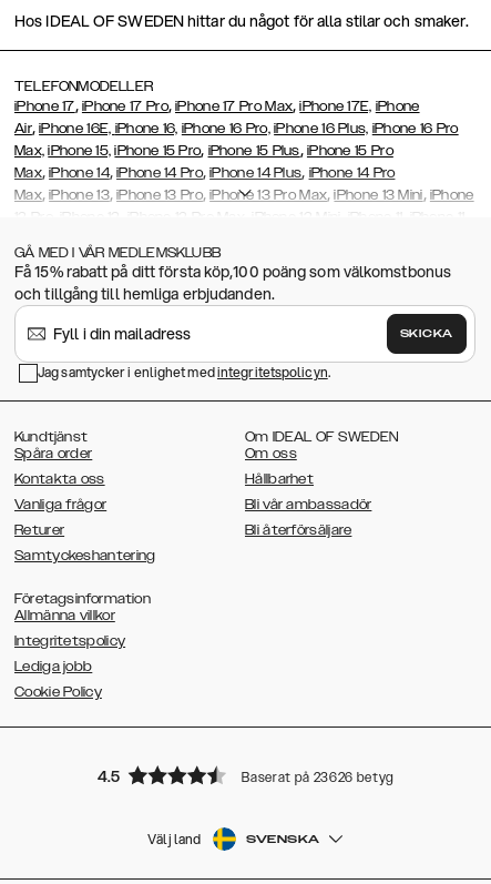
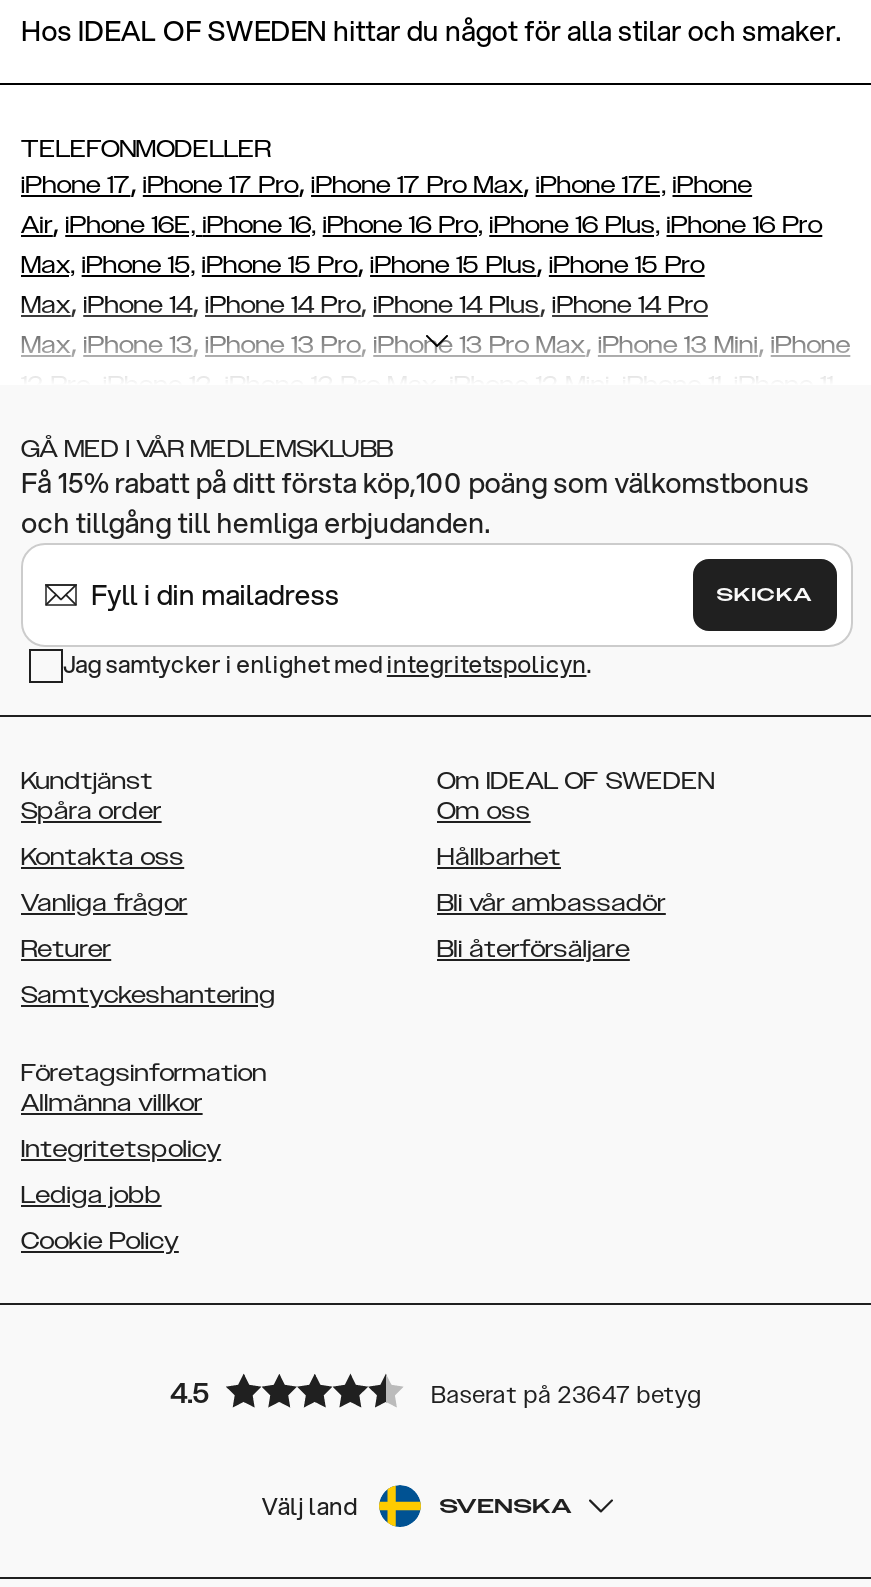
[242,770,394,785] Baserat på 23626 betyg -> [431,1381,700,1408] Baserat på 23647 betyg

